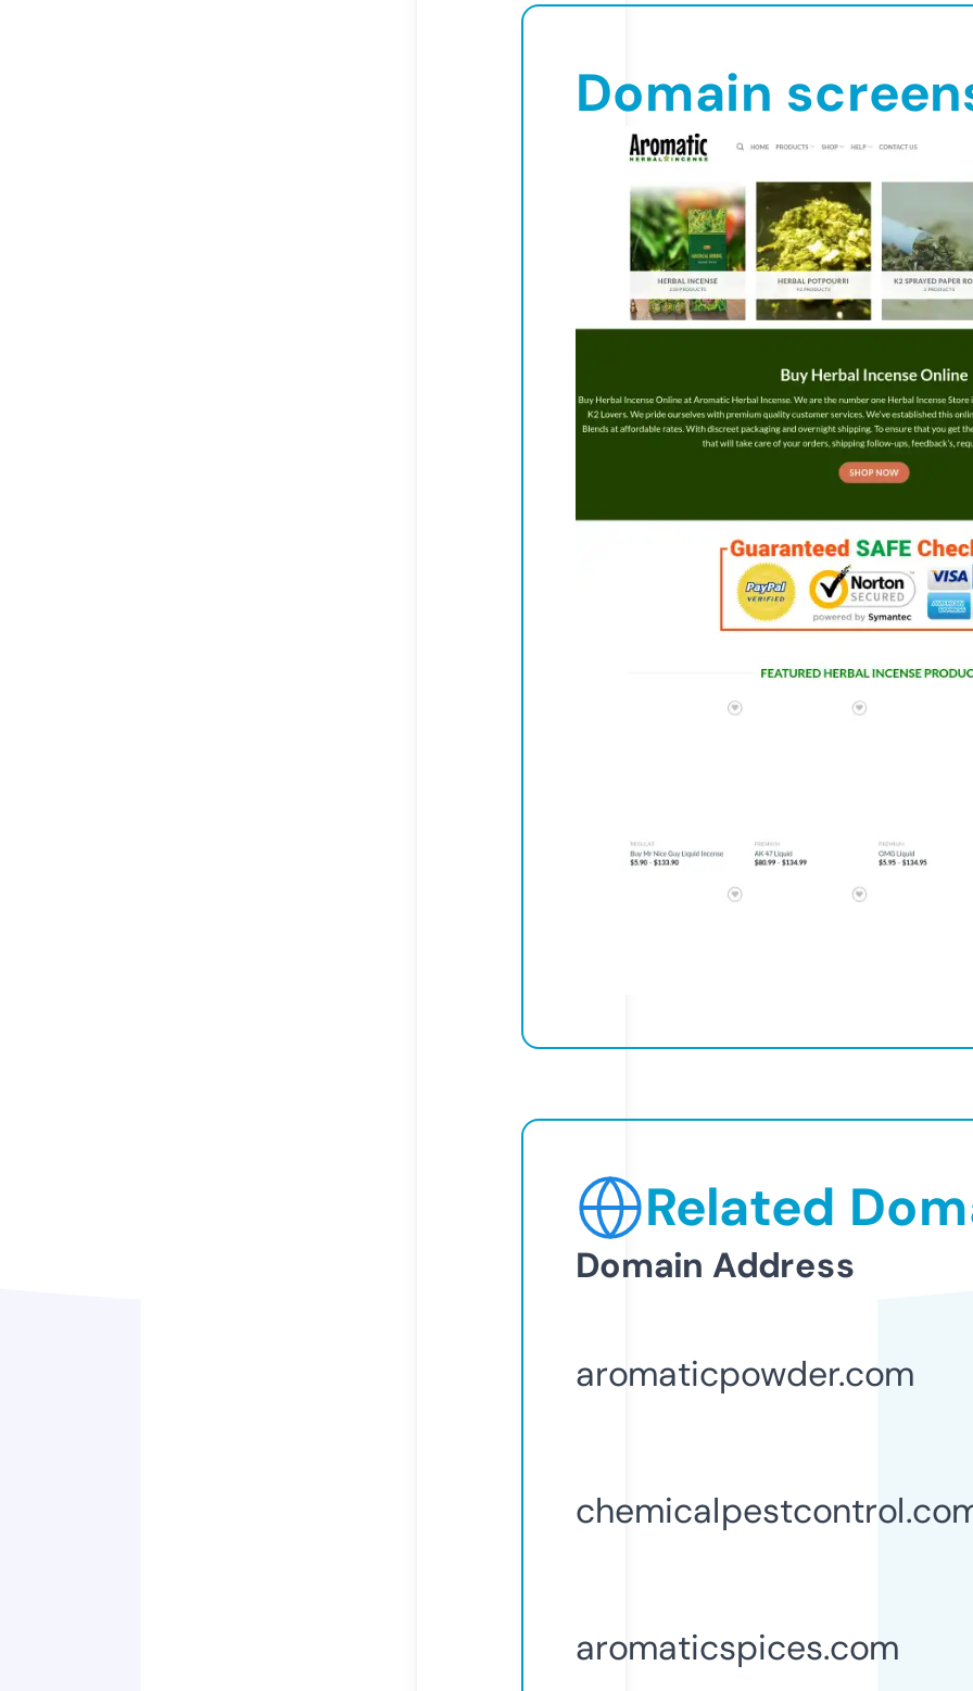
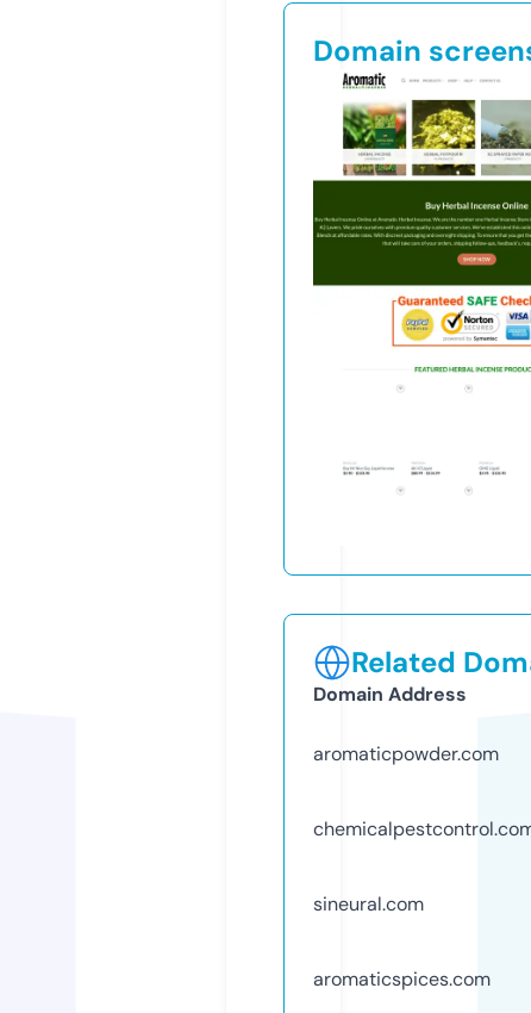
none -> [313,891,424,916] sineural.com

